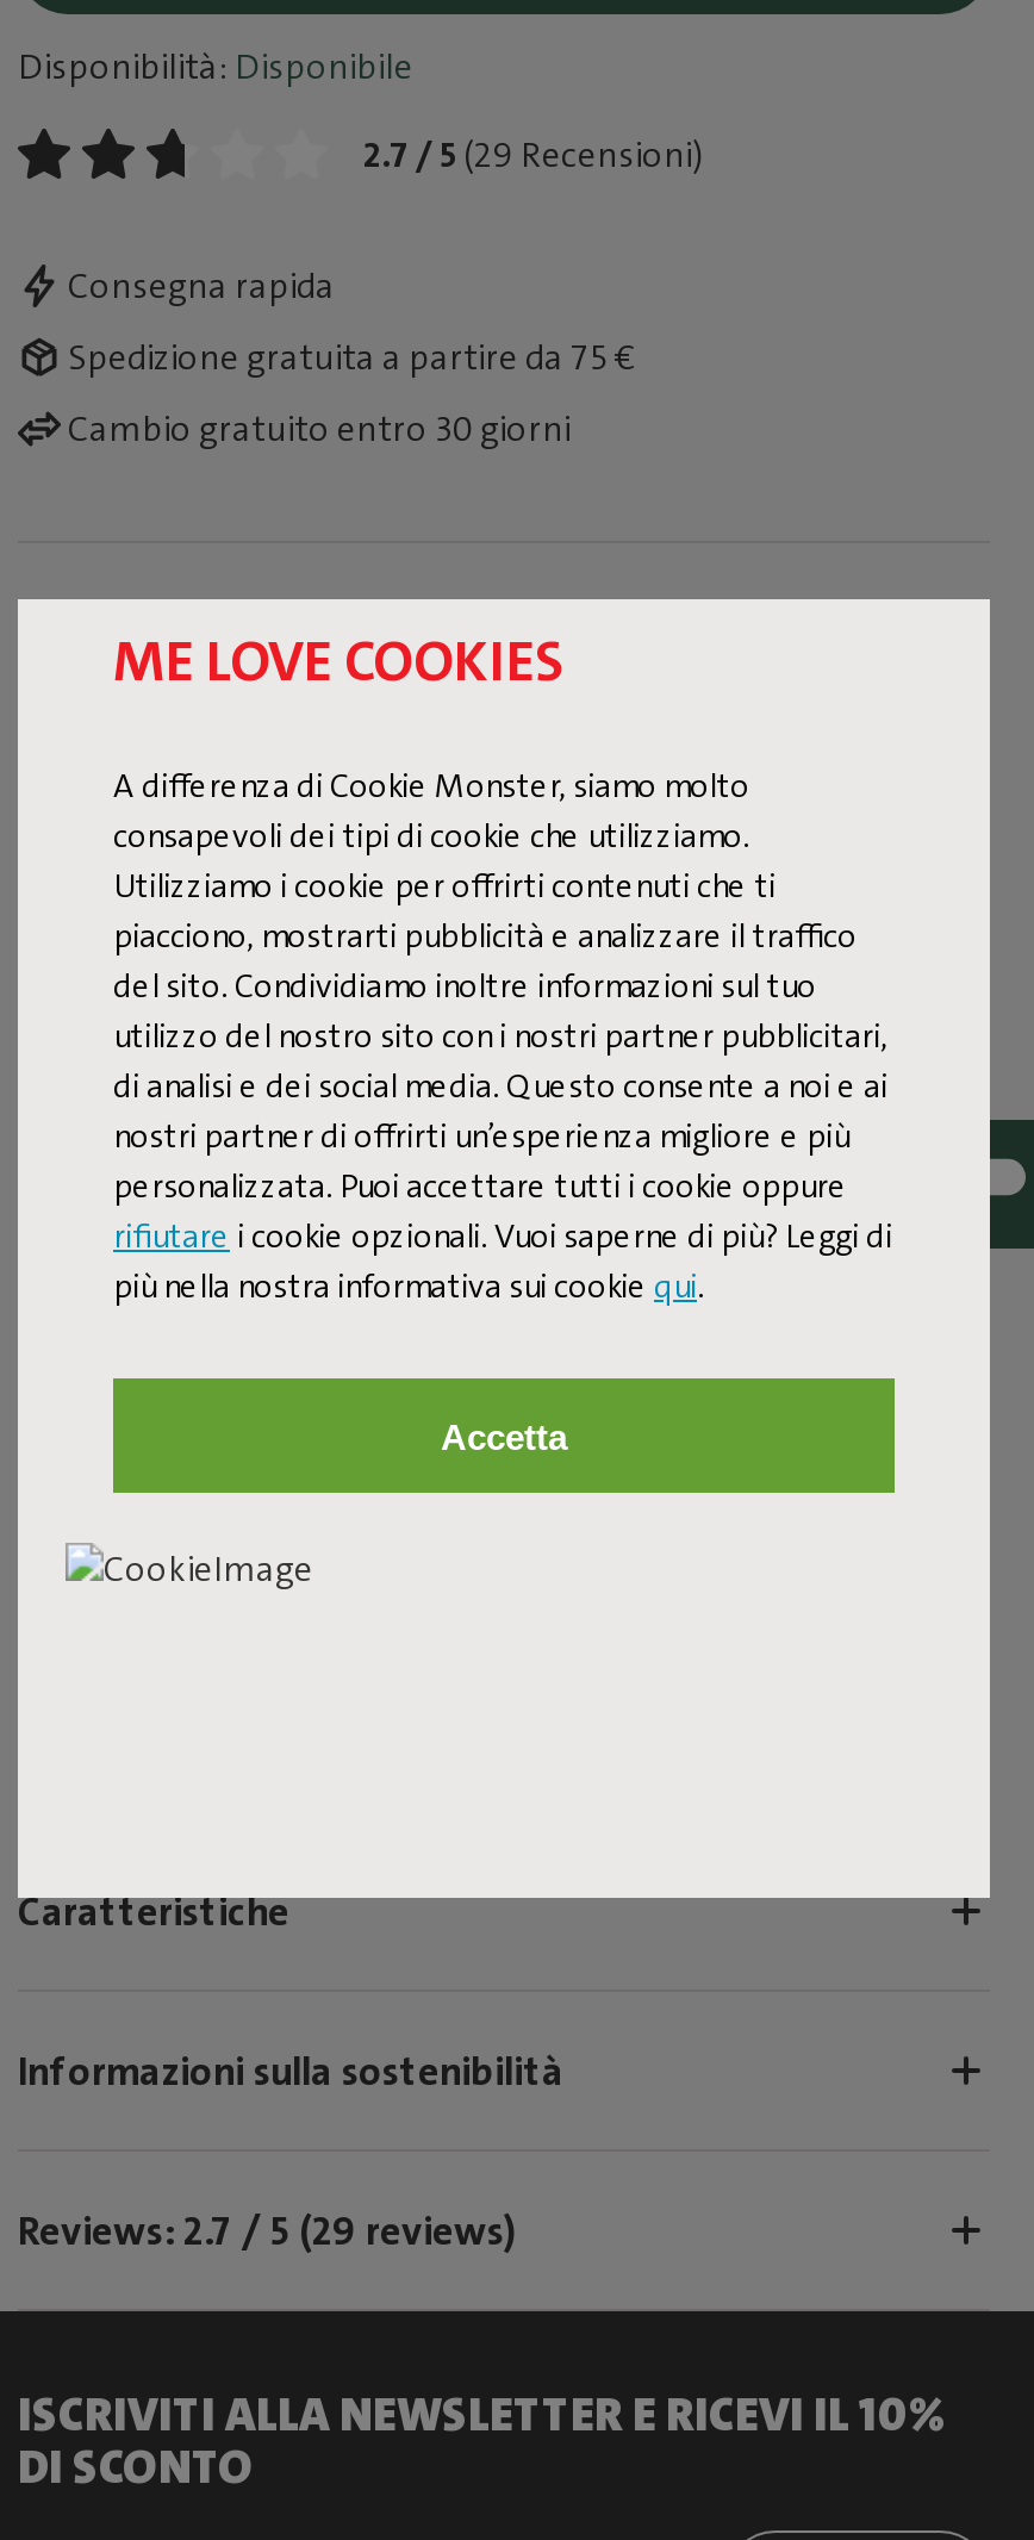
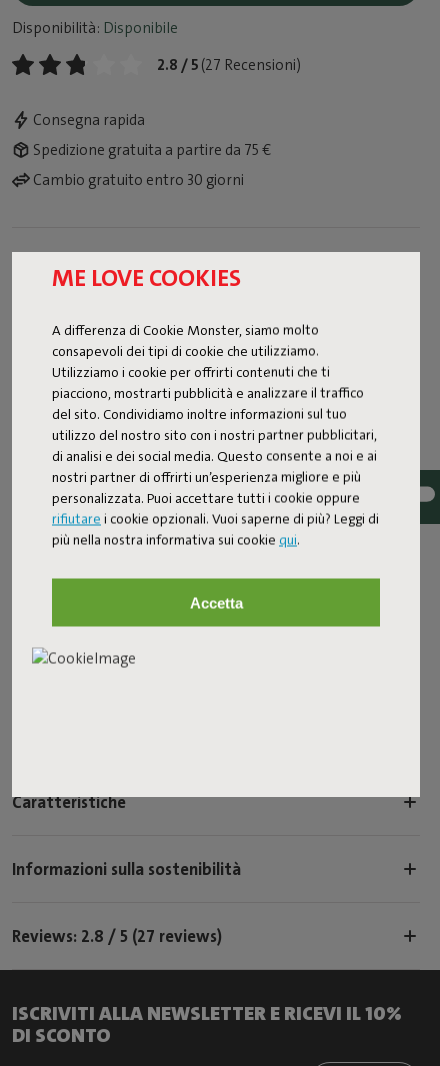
[363,131,704,179] 2.7 / 5 (29 Recensioni) -> [157,55,301,75] 2.8 / 5 (27 Recensioni)
[18,2203,516,2255] Reviews: 2.7 / 5 (29 reviews) -> [12,924,222,946] Reviews: 2.8 / 5 (27 reviews)

